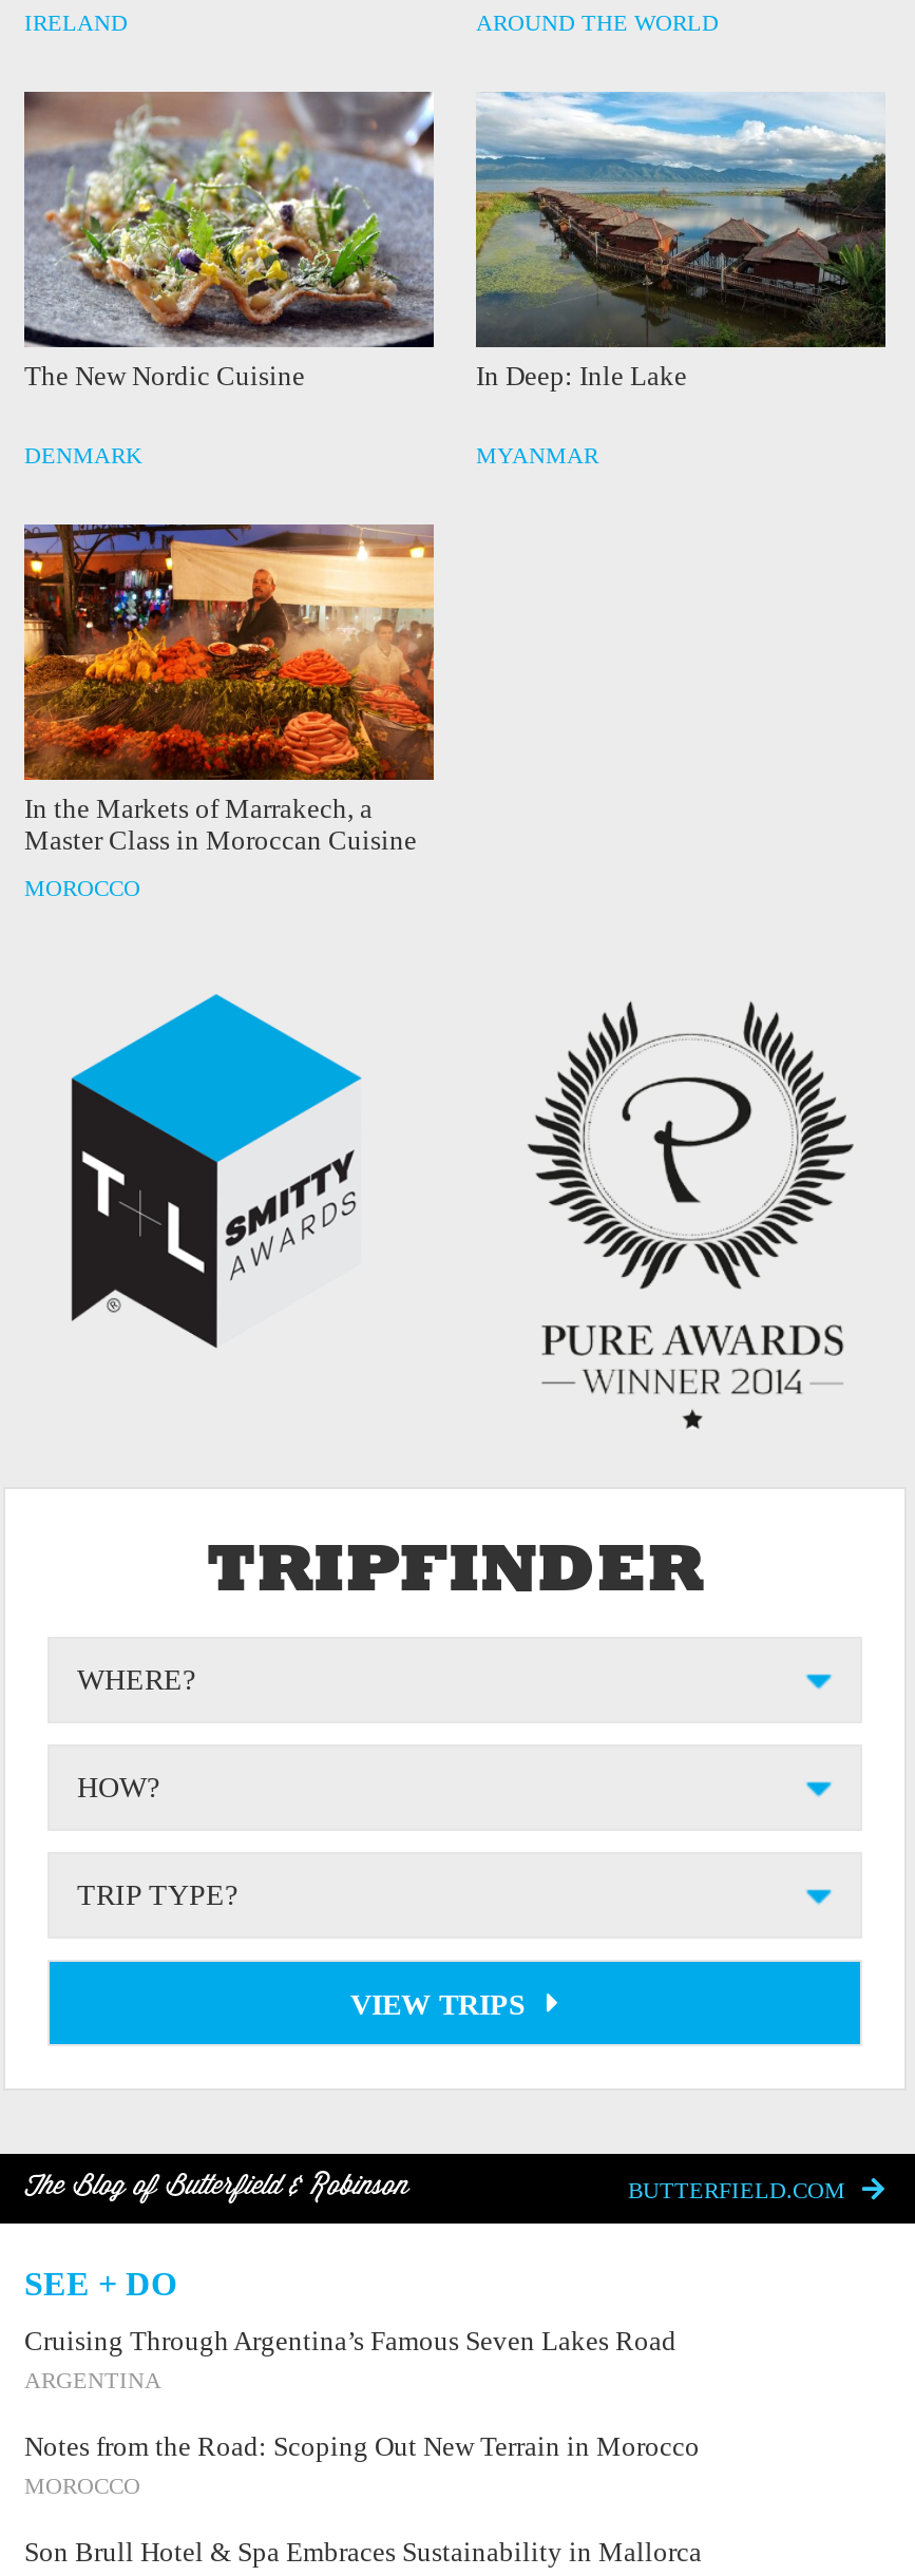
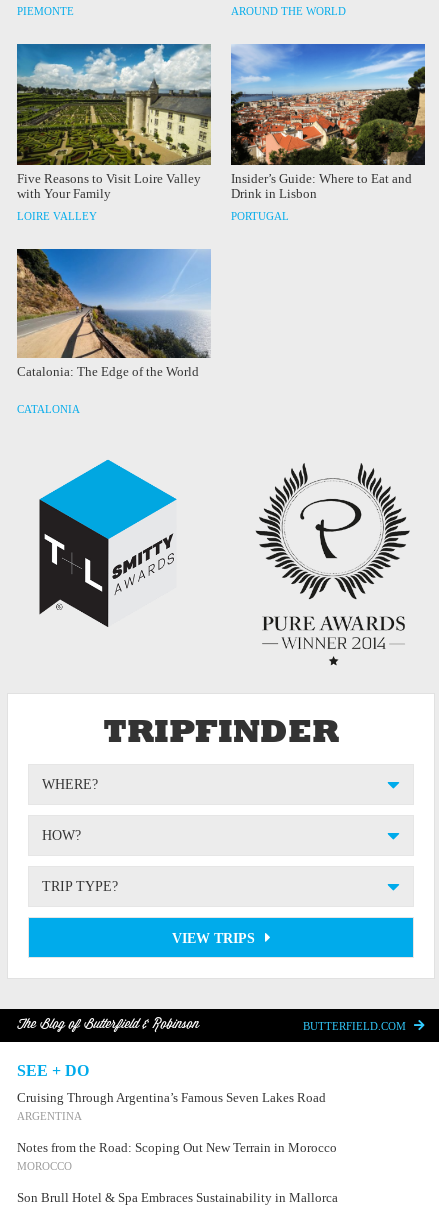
[24,9,128,34] IRELAND -> [17,5,74,17] PIEMONTE
[22,90,436,392] [image] | The New Nordic Cuisine -> [17,43,212,201] [image] | Five Reasons to Visit Loire Valley | with Your Family
[474,92,888,392] [image] | In Deep: Inle Lake -> [230,43,426,201] [image] | Insider’s Guide: Where to Eat and | Drink in Lisbon
[24,442,142,468] DENMARK -> [17,210,97,222] LOIRE VALLEY
[476,442,598,468] MYANMAR -> [231,210,289,222] PORTUGAL
[24,522,436,856] [image] | In the Markets of Marrakech, a | Master Class in Moroccan Cuisine -> [17,248,211,379] [image] | Catalonia: The Edge of the World
[24,875,140,901] MOROCCO -> [17,403,80,415] CATALONIA

